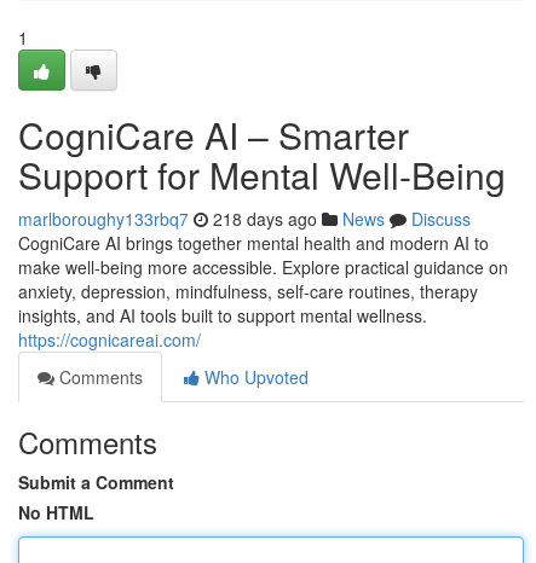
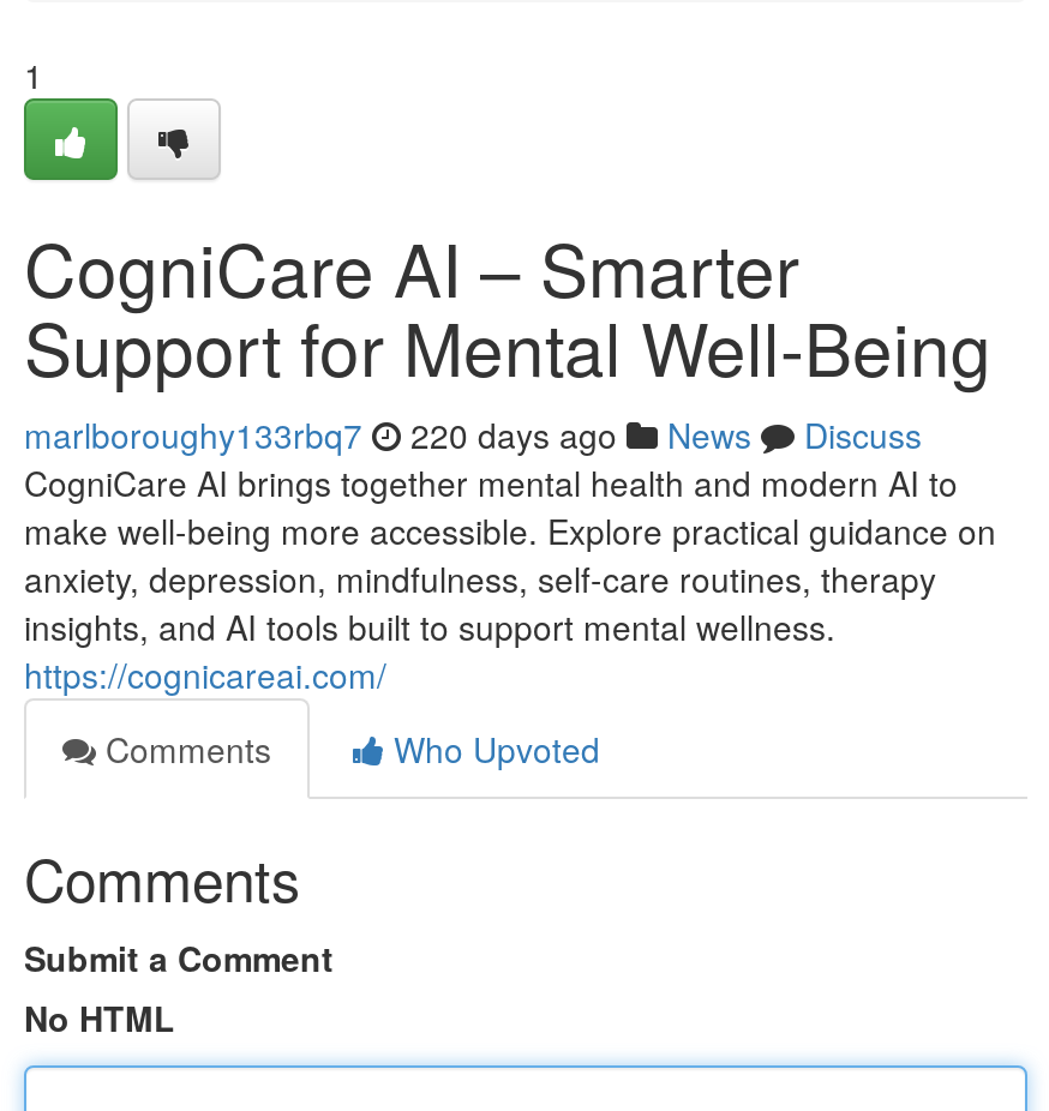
[18,207,471,231] marlboroughy133rbq7 218 days ago News Discuss -> [24,410,922,458] marlboroughy133rbq7 220 days ago News Discuss

